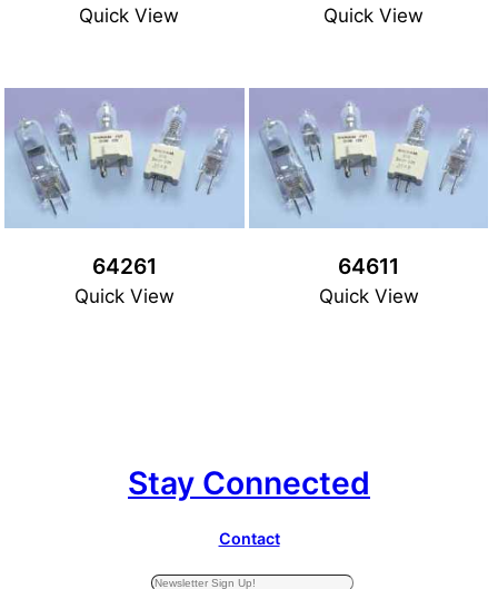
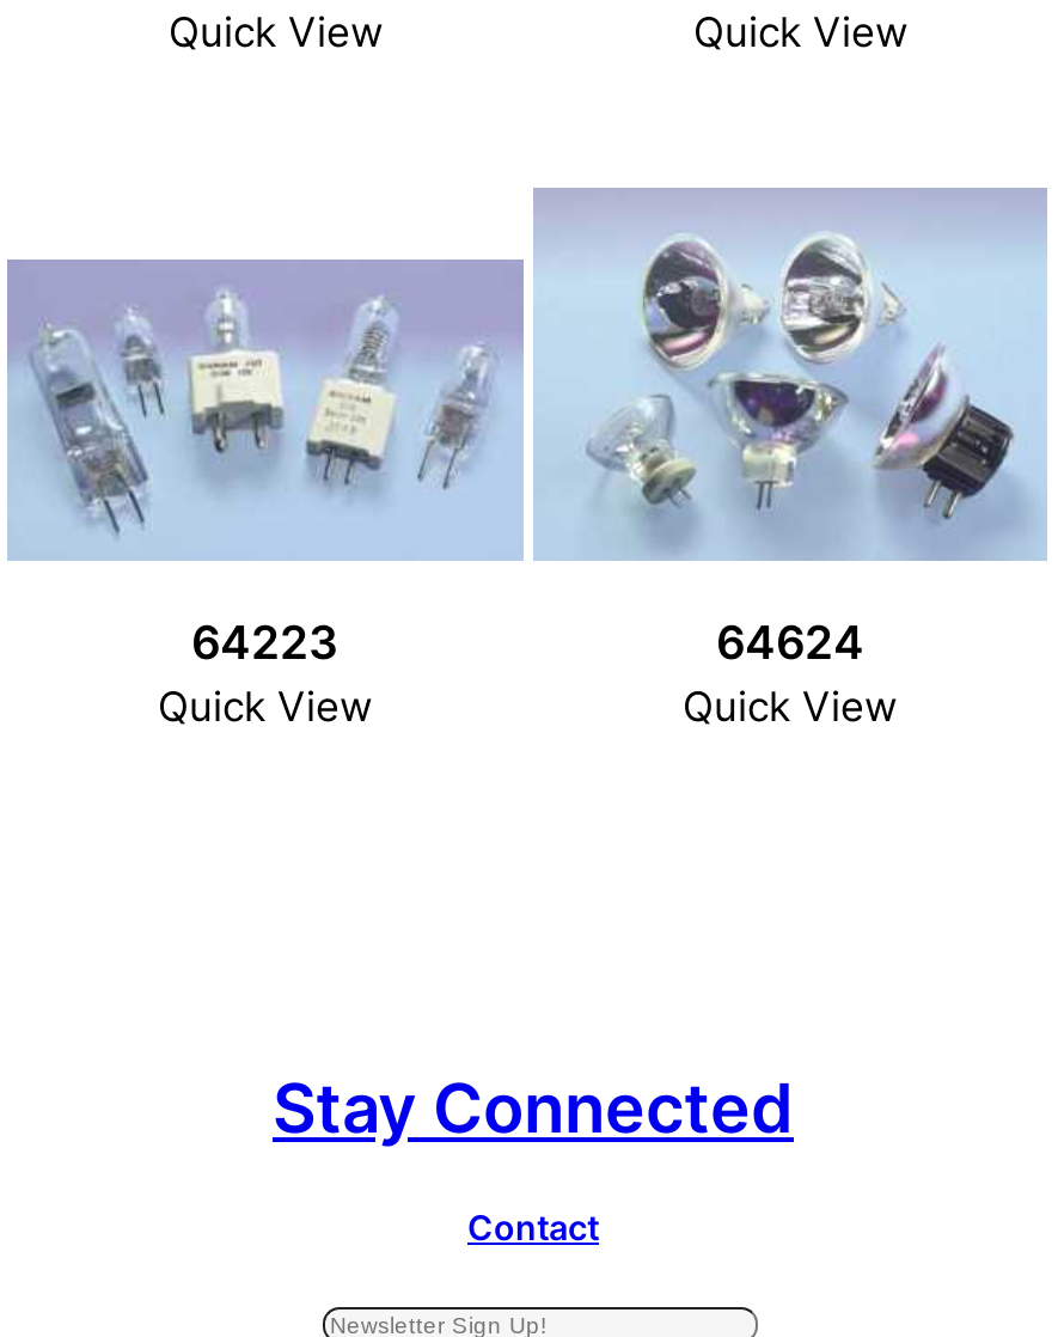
[249,92,488,279] [image] | 64611 -> [533,203,1047,671] [image] | 64624
[92,252,157,279] 64261 -> [191,614,340,671] 64223

